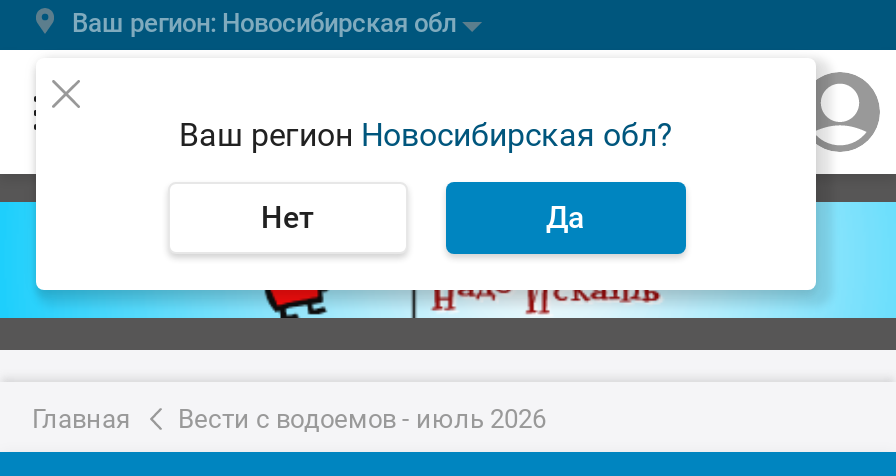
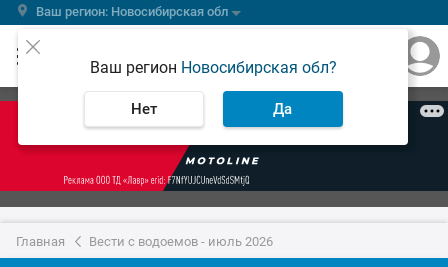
[6,200,890,320] [image] -> [3,100,445,192] [image]

